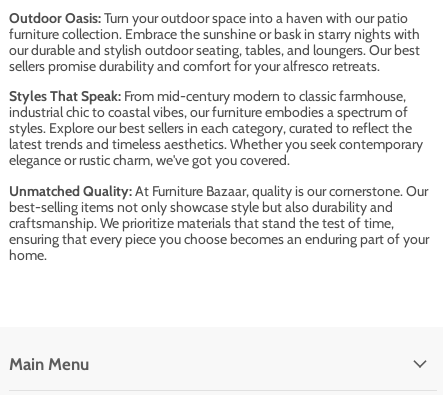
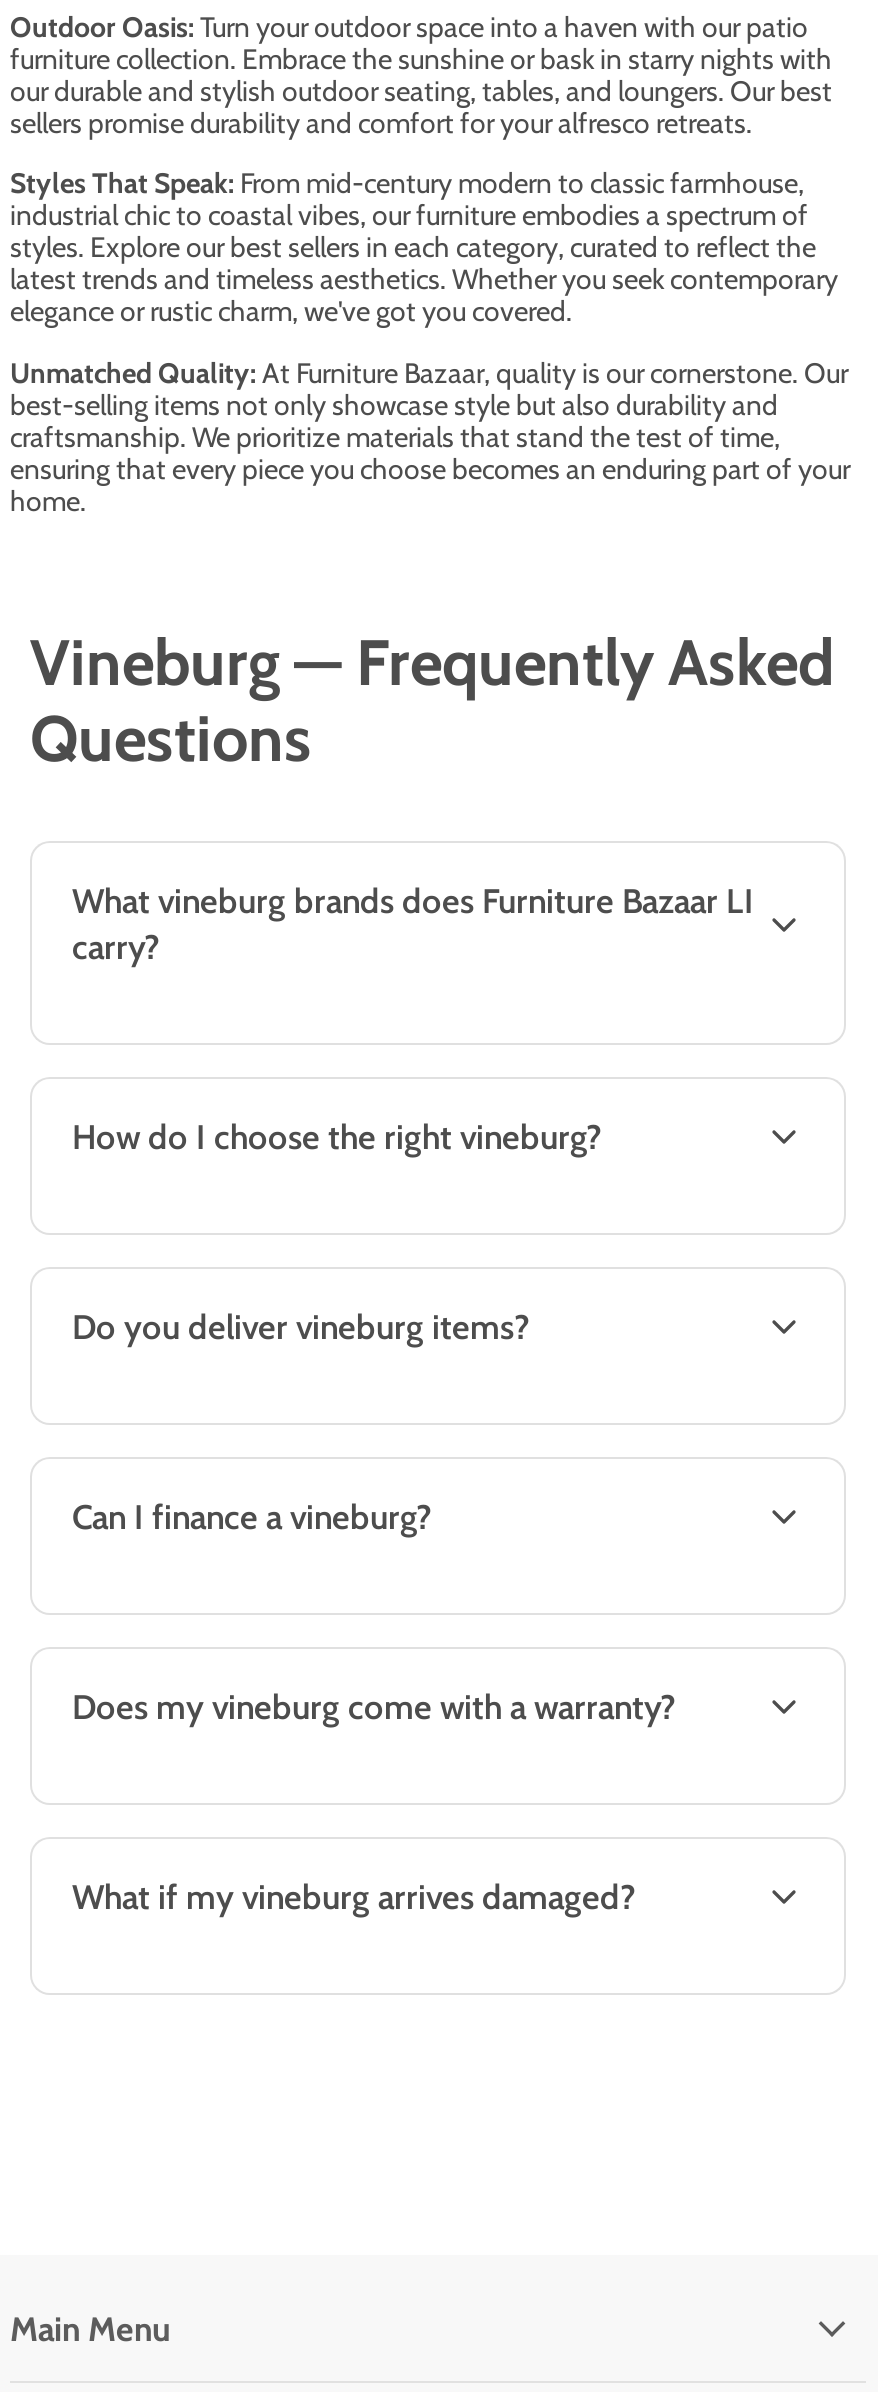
none -> [30,622,834,966] Vineburg — Frequently Asked | Questions | What vineburg brands does Furniture Bazaar LI | carry?
none -> [72,1116,602,1156] How do I choose the right vineburg?
none -> [72,1306,530,1346] Do you deliver vineburg items?
none -> [72,1496,432,1536] Can I finance a vineburg?
none -> [72,1686,676,1726] Does my vineburg come with a warranty?
none -> [72,1876,636,1916] What if my vineburg arrives damaged?

